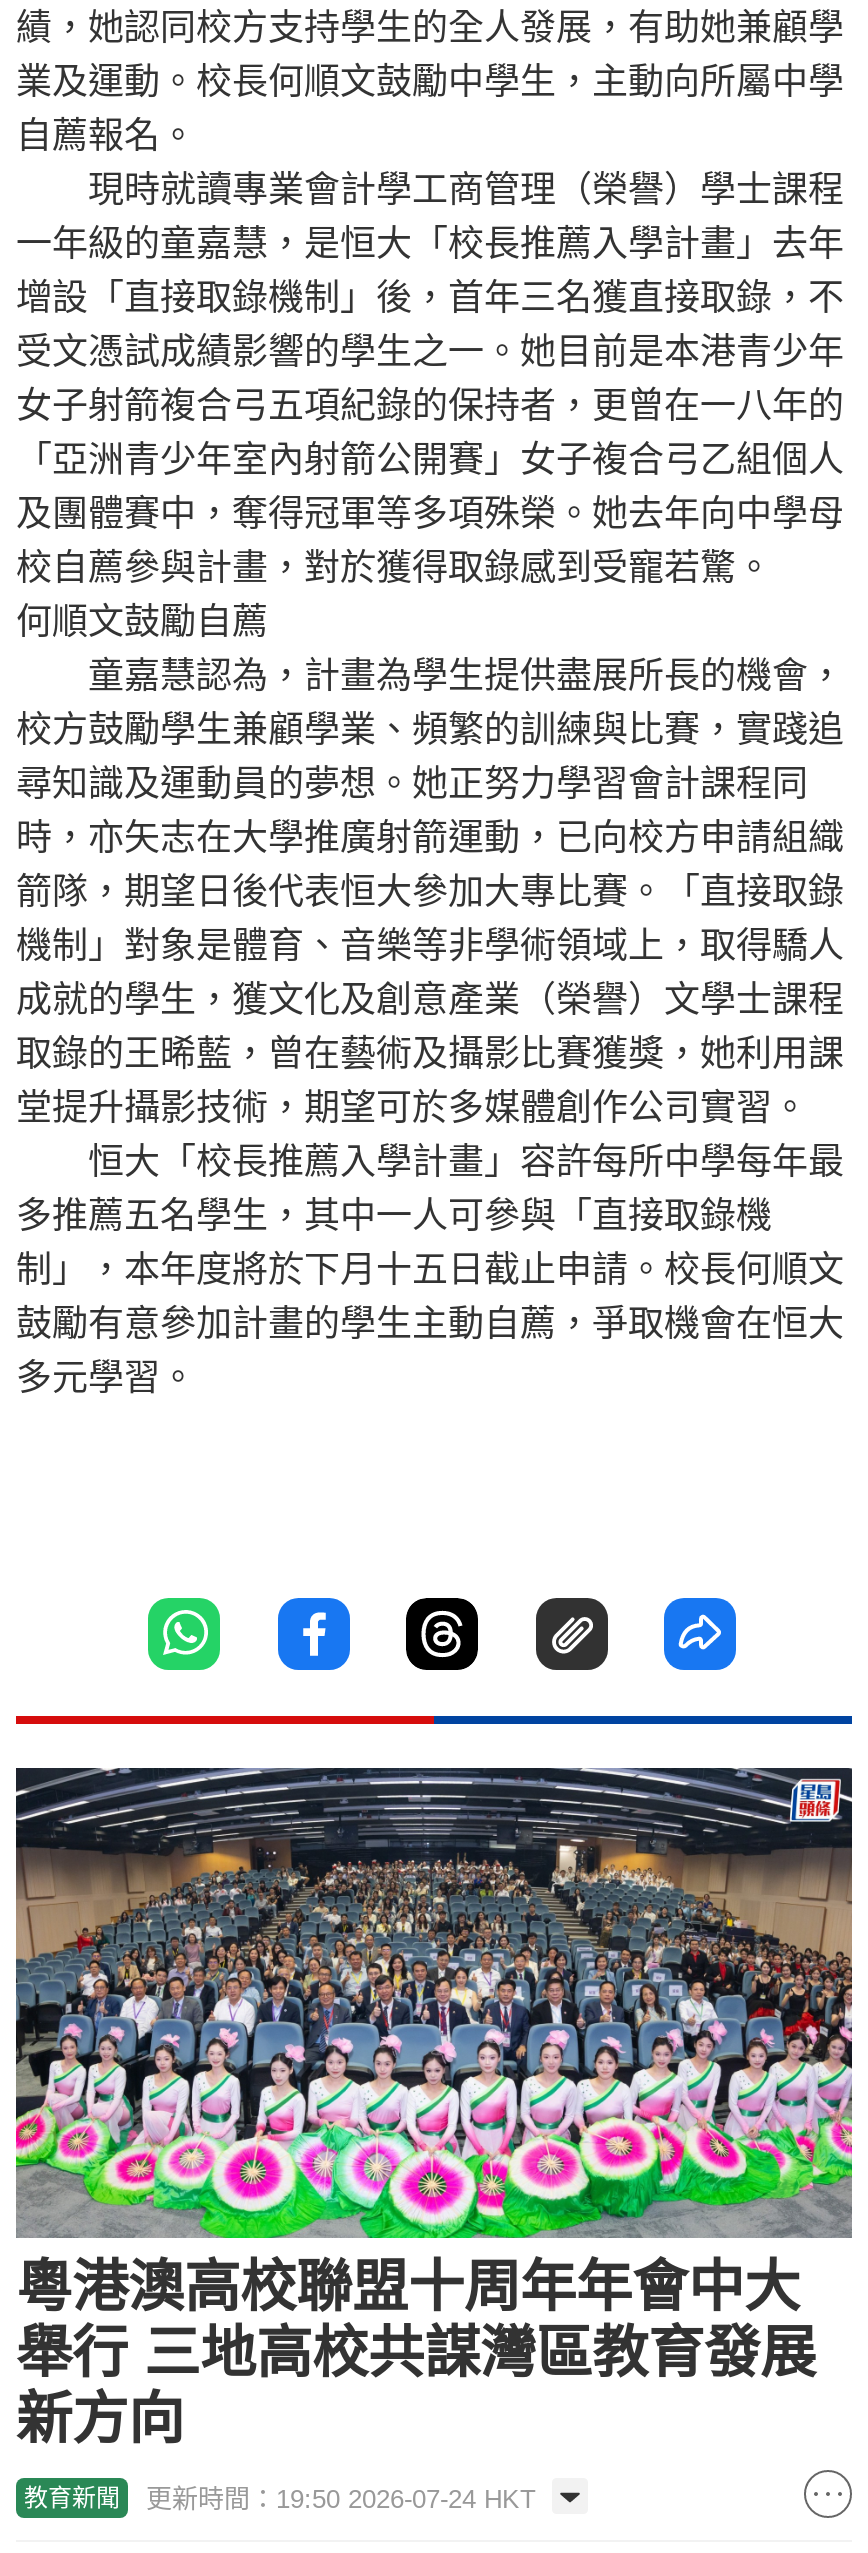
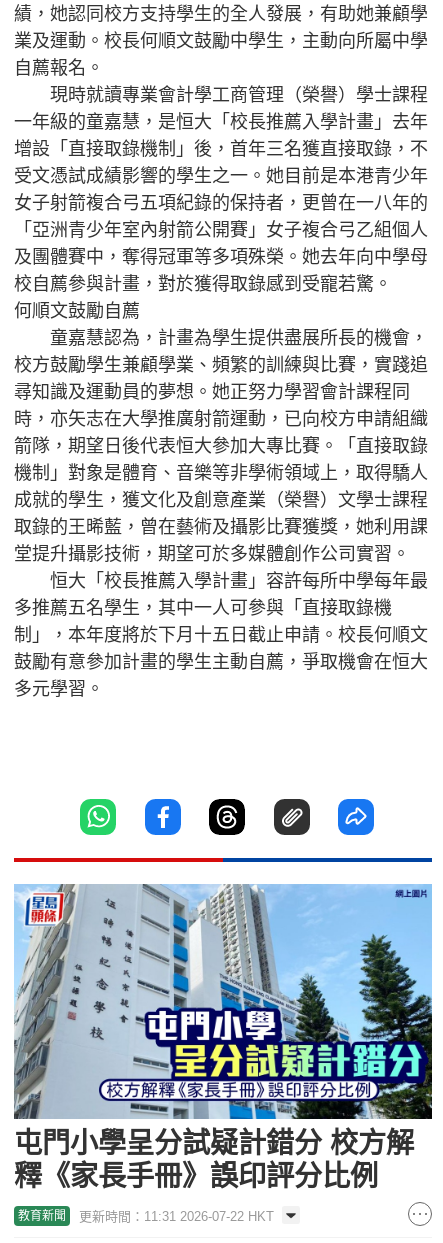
[14,1766,854,2450] [image] | 粵港澳高校聯盟十周年年會中大 | 舉行 三地高校共謀灣區教育發展 | 新方向 -> [14,884,433,1192] [image] | 屯門小學呈分試疑計錯分 校方解 | 釋《家長手冊》誤印評分比例
[24,2484,536,2514] 教育新聞 更新時間：19:50 2026-07-24 HKT -> [18,1209,274,1224] 教育新聞 更新時間：11:31 2026-07-22 HKT

